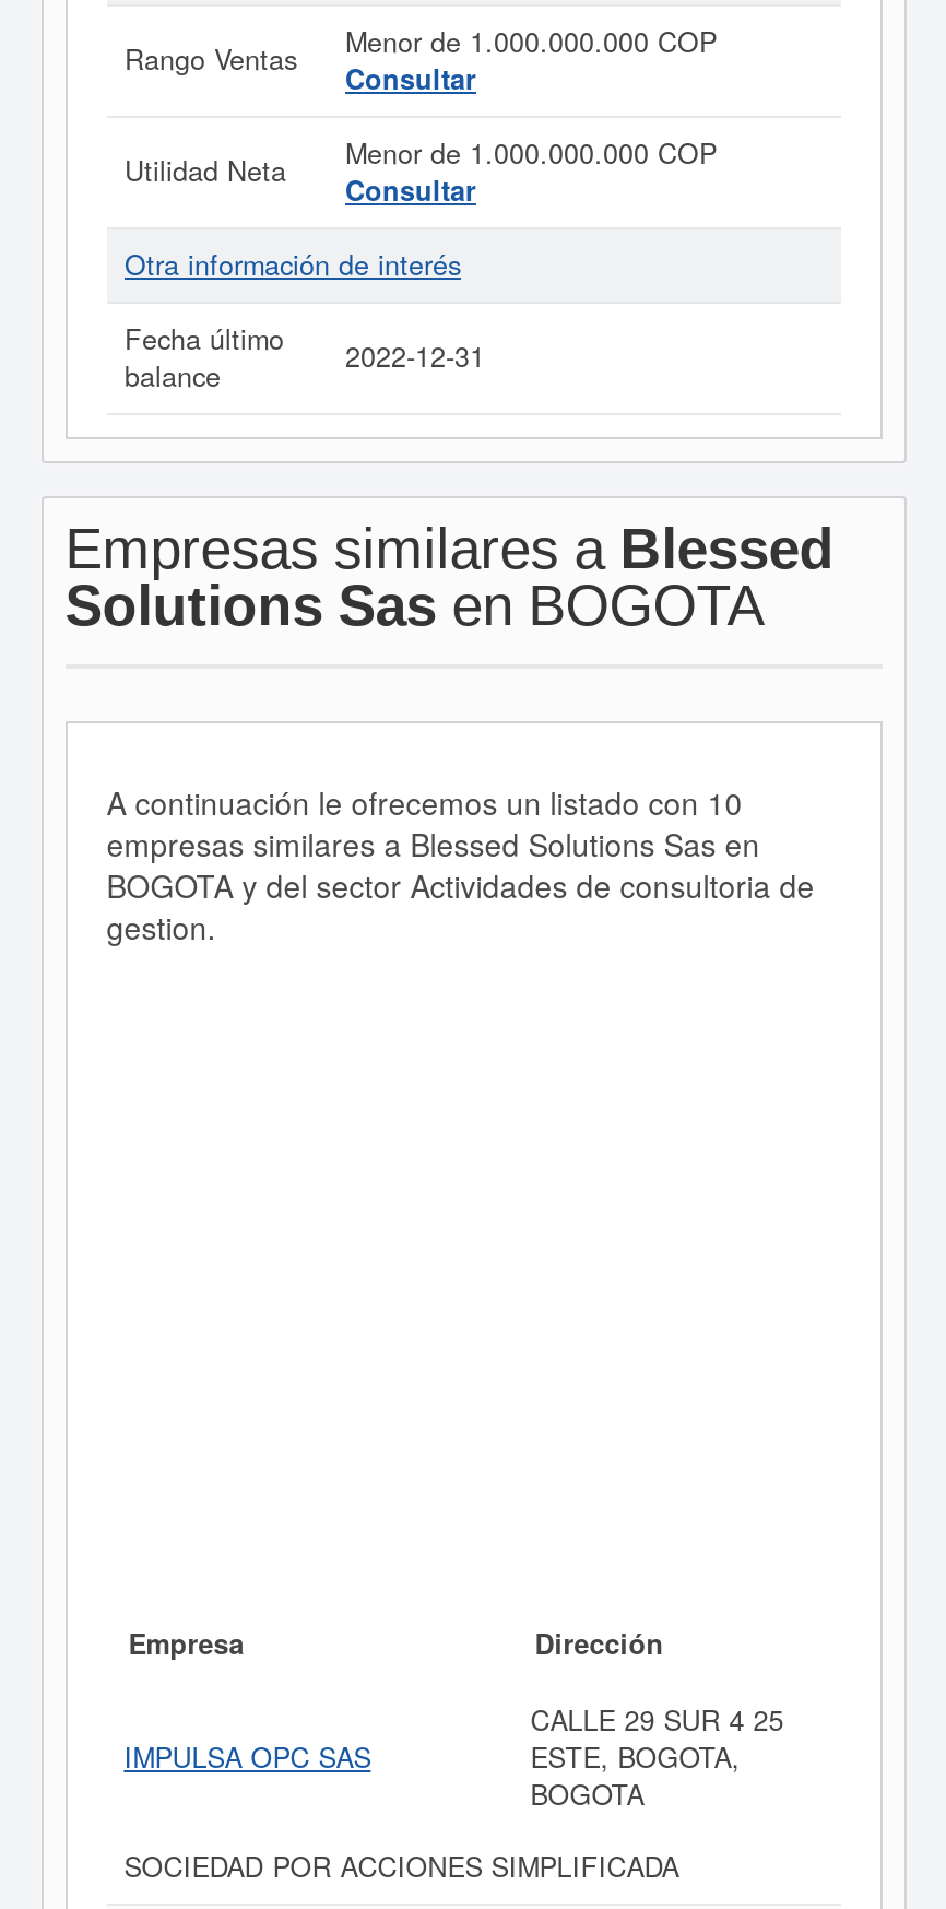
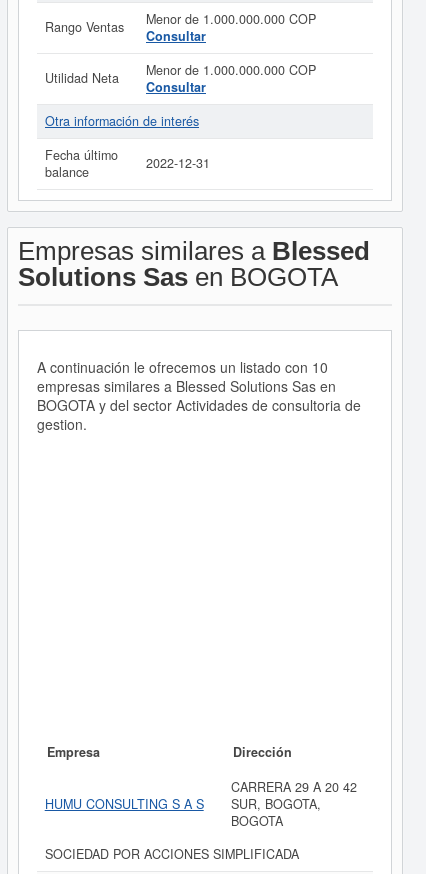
[530,1700,784,1777] CALLE 29 SUR 4 25 | ESTE, BOGOTA, -> [231,778,357,813] CARRERA 29 A 20 42 | SUR, BOGOTA,
[124,1737,371,1777] IMPULSA OPC SAS -> [45,795,204,813] HUMU CONSULTING S A S

